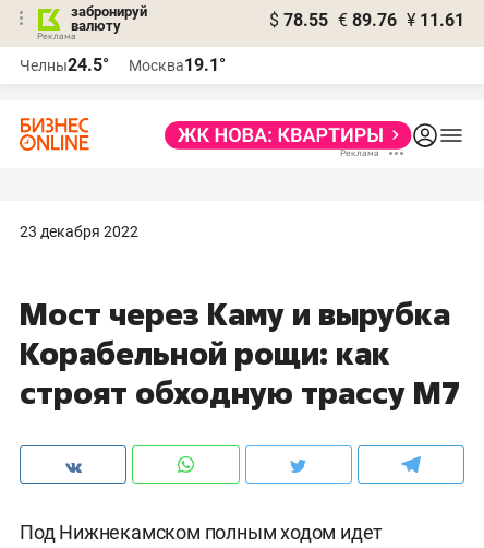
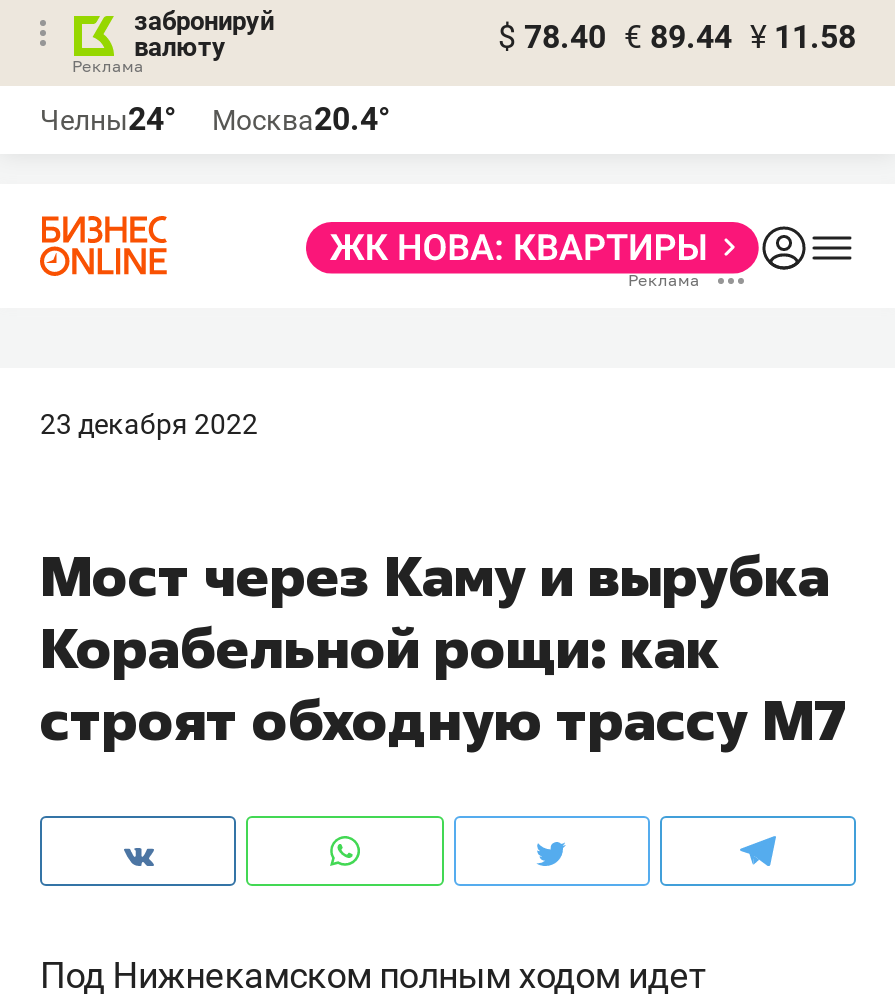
[269,10,464,31] $ 78.55 € 89.76 ¥ 11.61 -> [498,18,856,56] $ 78.40 € 89.44 ¥ 11.58
[20,55,109,75] Челны24.5° -> [40,100,176,138] Челны24°
[129,55,226,75] Москва19.1° -> [212,100,390,138] Москва20.4°

